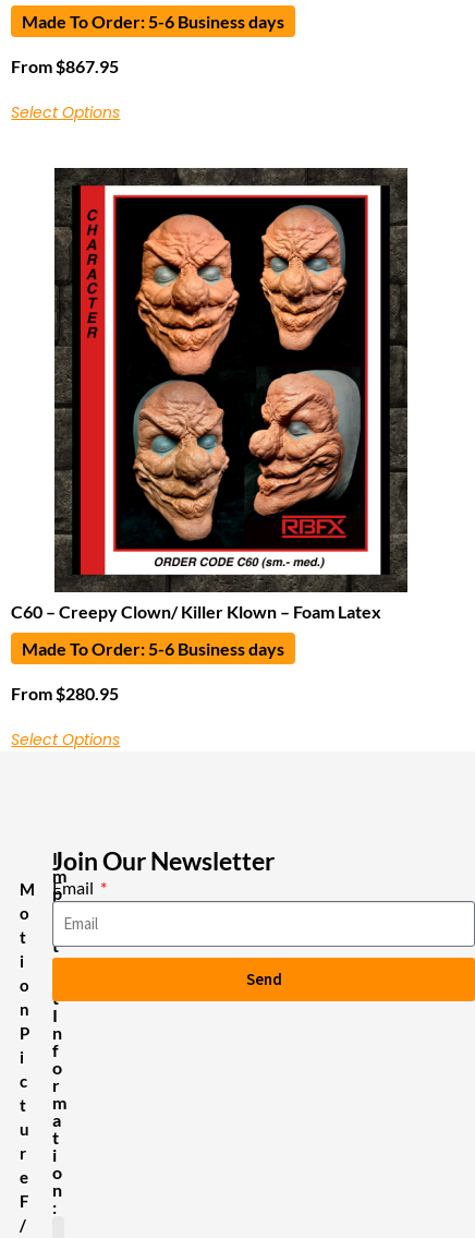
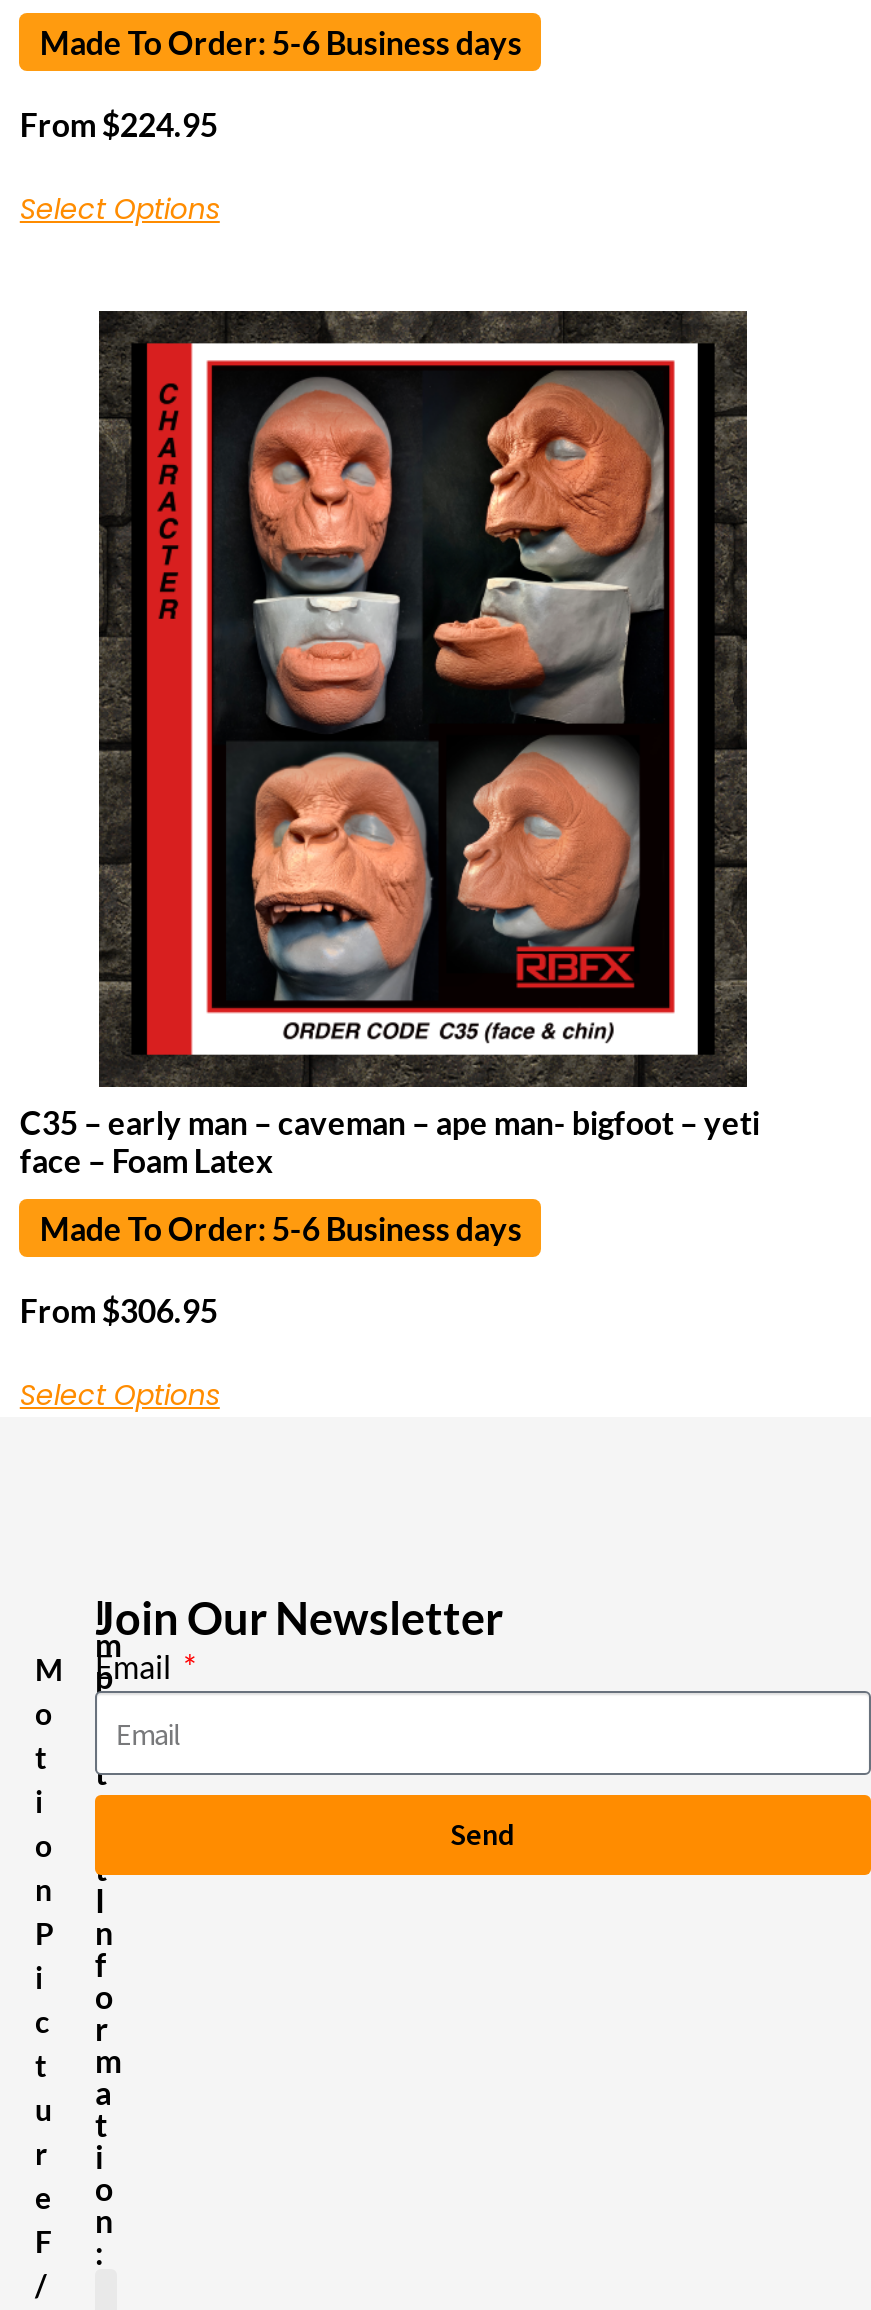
[11,56,119,76] From $867.95 -> [20,104,218,142] From $224.95
[11,194,382,622] [image] | C60 – Creepy Clown/ Killer Klown – Foam Latex -> [20,360,760,1180] [image] | C35 – early man – caveman – ape man- bigfoot – yeti | face – Foam Latex
[11,683,119,704] From $280.95 -> [20,1292,218,1330] From $306.95

